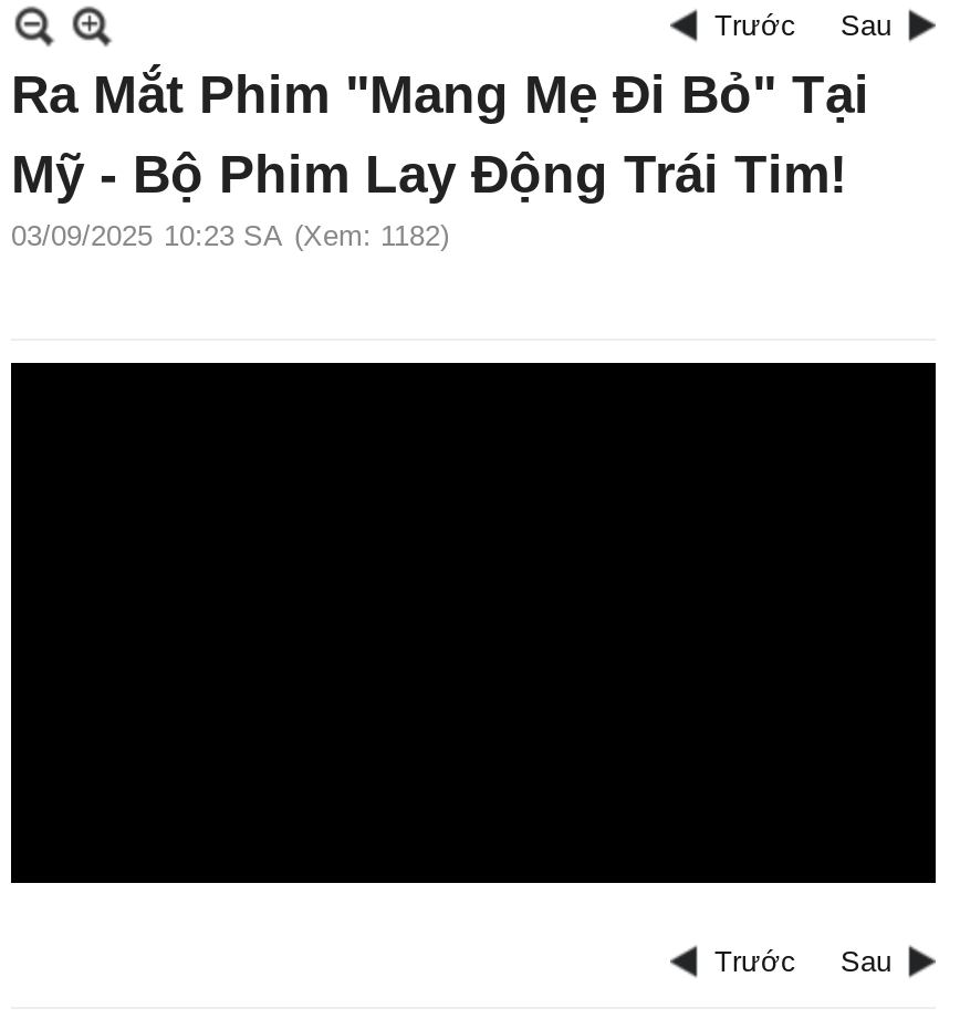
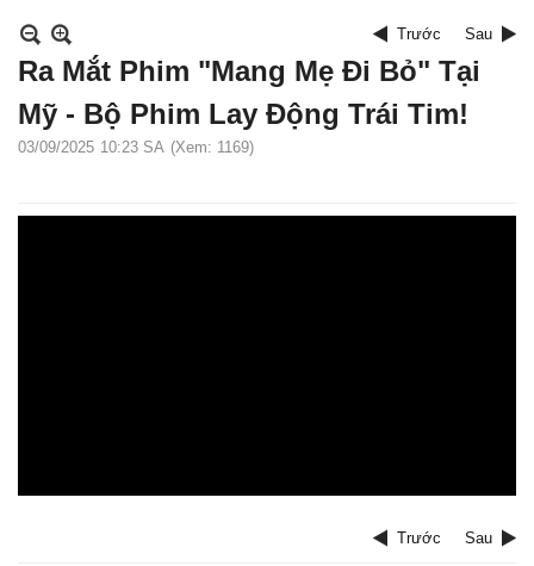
[11,219,449,252] 03/09/2025 10:23 SA (Xem: 1182) -> [18,138,254,156] 03/09/2025 10:23 SA (Xem: 1169)

